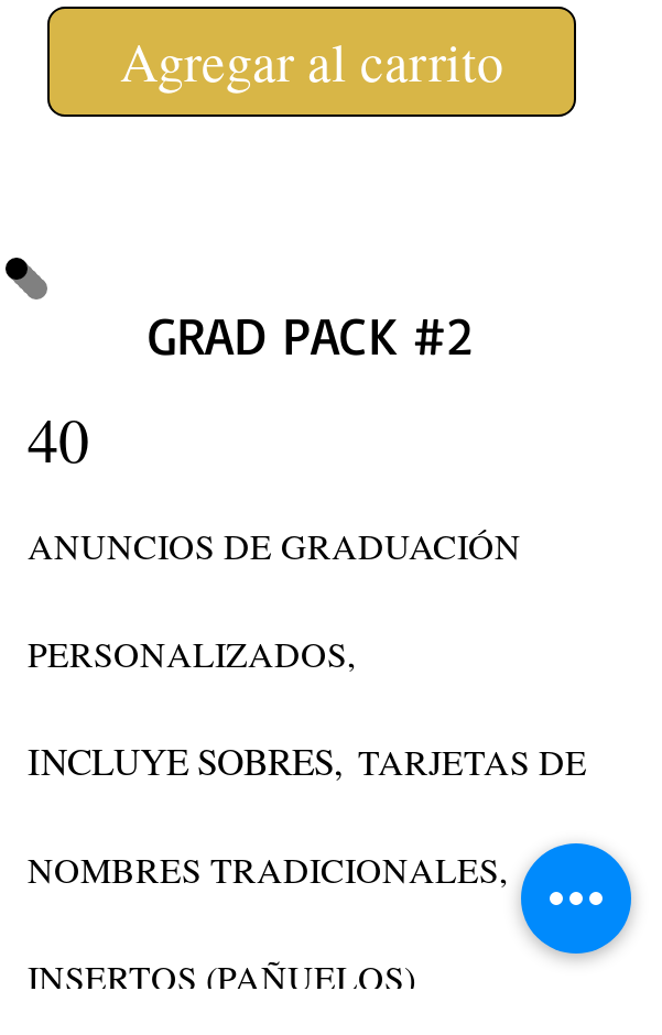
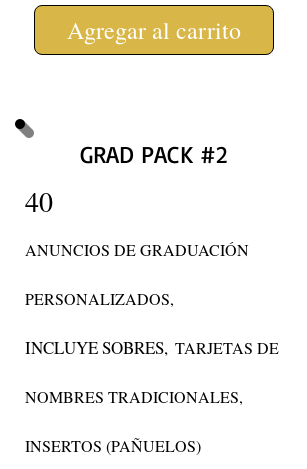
[517,839,636,962] [image] -> none

